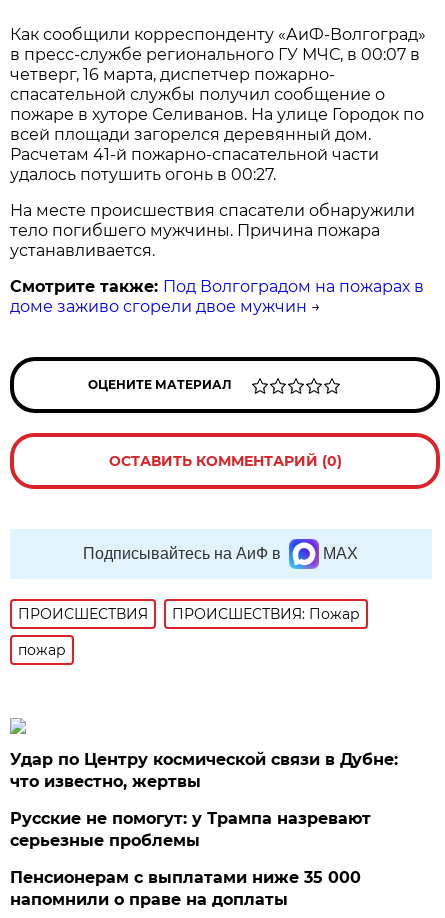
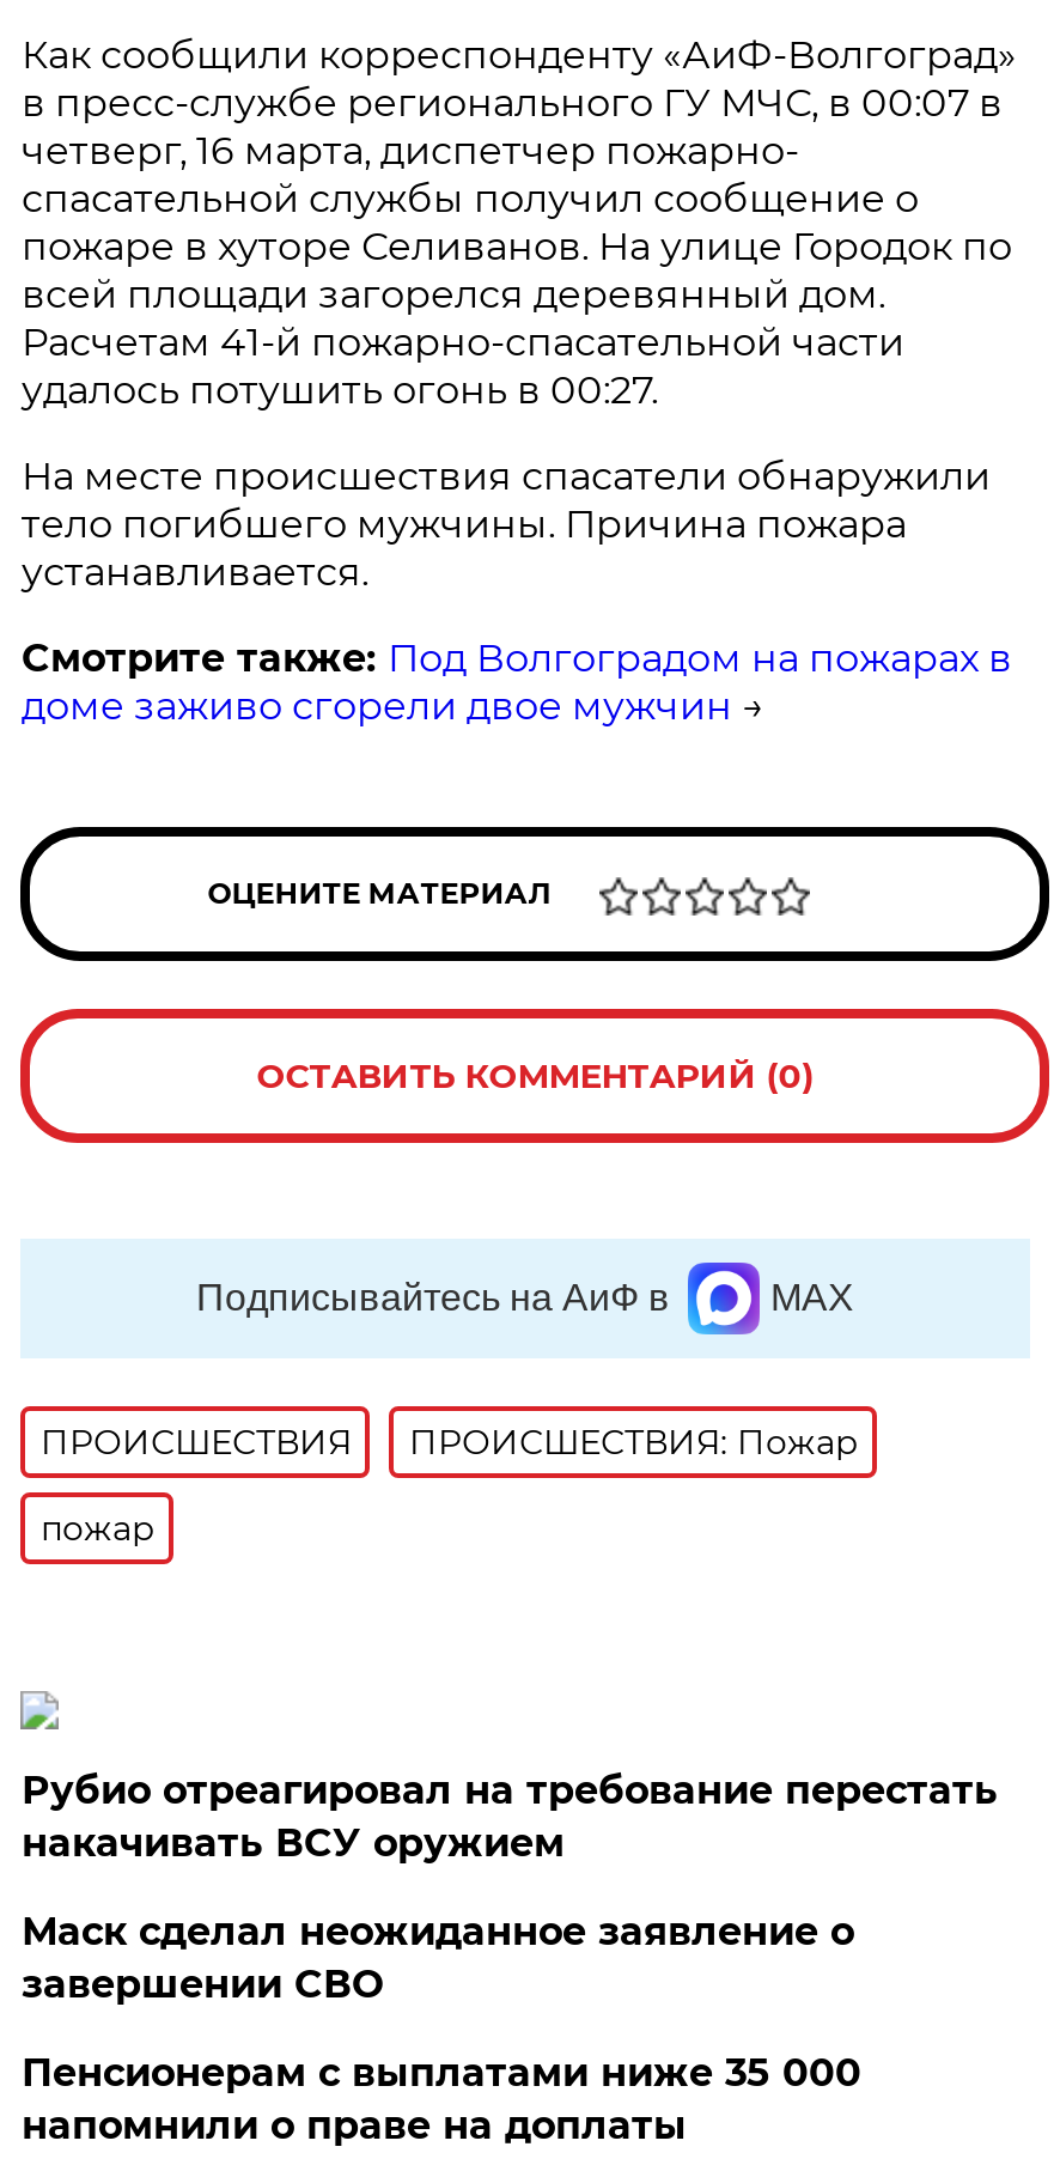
[10,750,398,791] Удар по Центру космической связи в Дубне: | что известно, жертвы -> [21,1768,998,1866] Рубио отреагировал на требование перестать | накачивать ВСУ оружием
[10,809,371,850] Русские не помогут: у Трампа назревают | серьезные проблемы -> [21,1909,854,2007] Маск сделал неожиданное заявление о | завершении СВО

